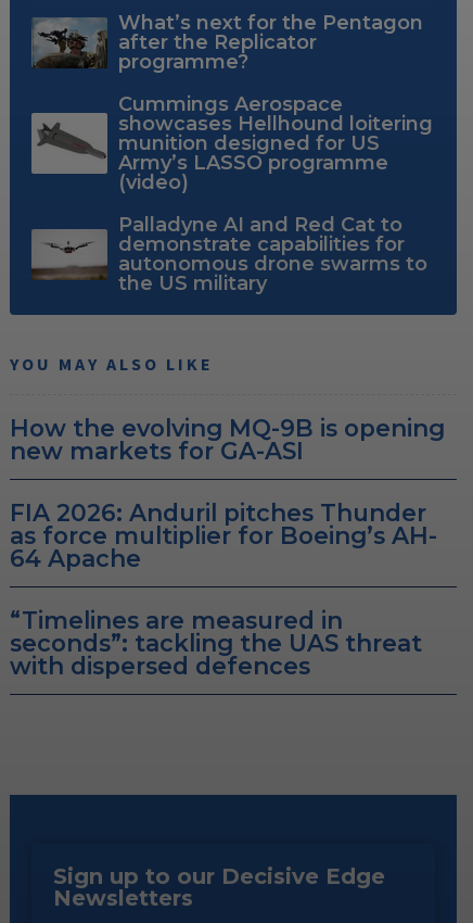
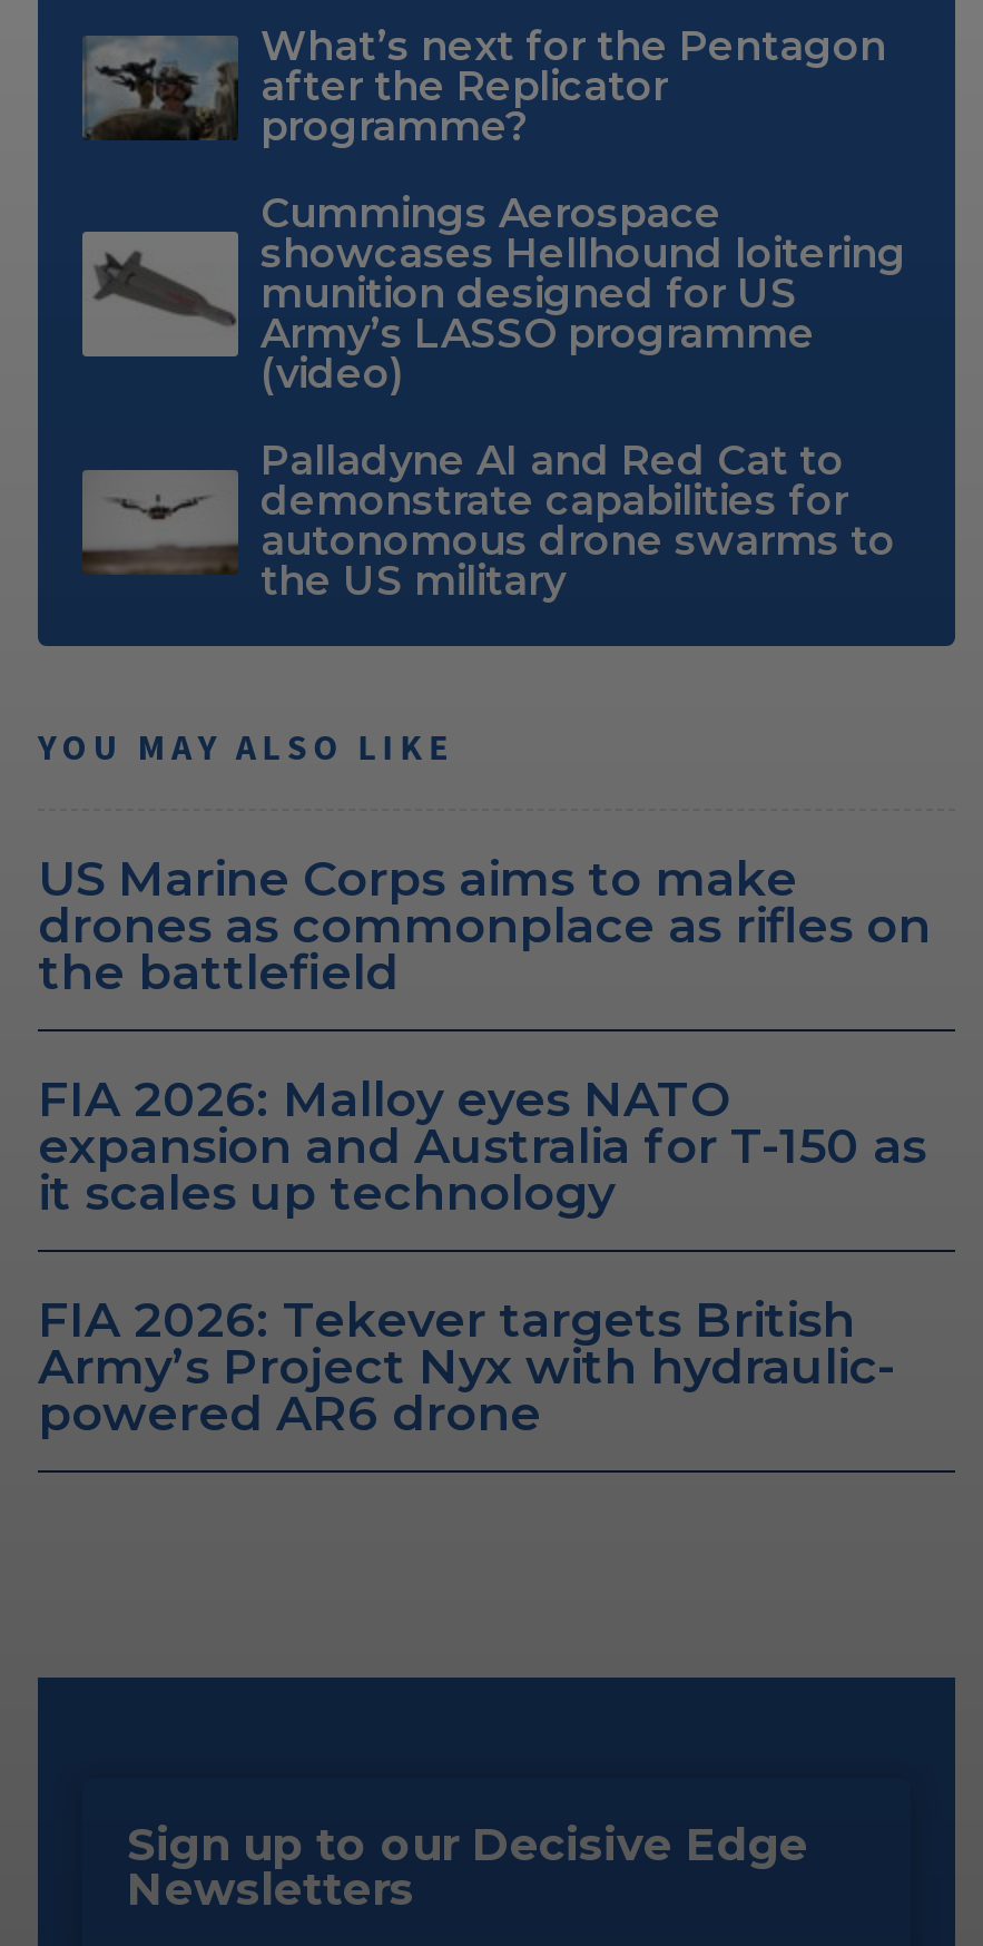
[10,414,445,465] How the evolving MQ-9B is opening | new markets for GA-ASI -> [38,849,931,1001] US Marine Corps aims to make | drones as commonplace as rifles on | the battlefield
[10,499,437,572] FIA 2026: Anduril pitches Thunder | as force multiplier for Boeing’s AH- | 64 Apache -> [38,1070,926,1221] FIA 2026: Malloy eyes NATO | expansion and Australia for T-150 as | it scales up technology
[10,606,422,680] “Timelines are measured in | seconds”: tackling the UAS threat | with dispersed defences -> [38,1290,895,1442] FIA 2026: Tekever targets British | Army’s Project Nyx with hydraulic- | powered AR6 drone

